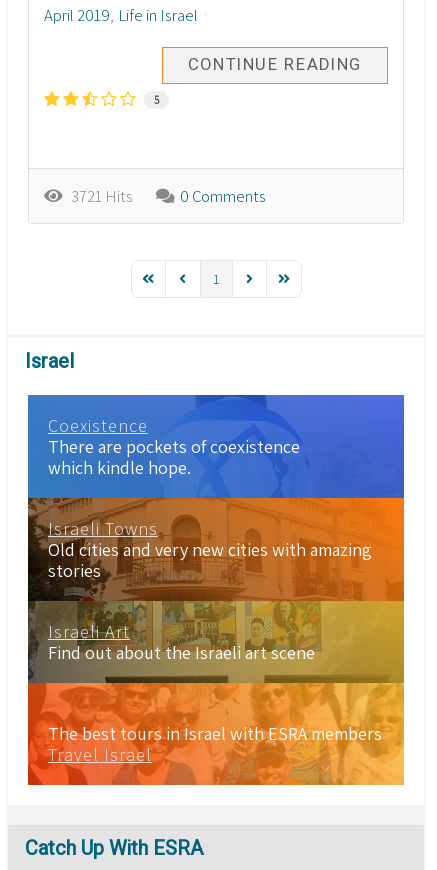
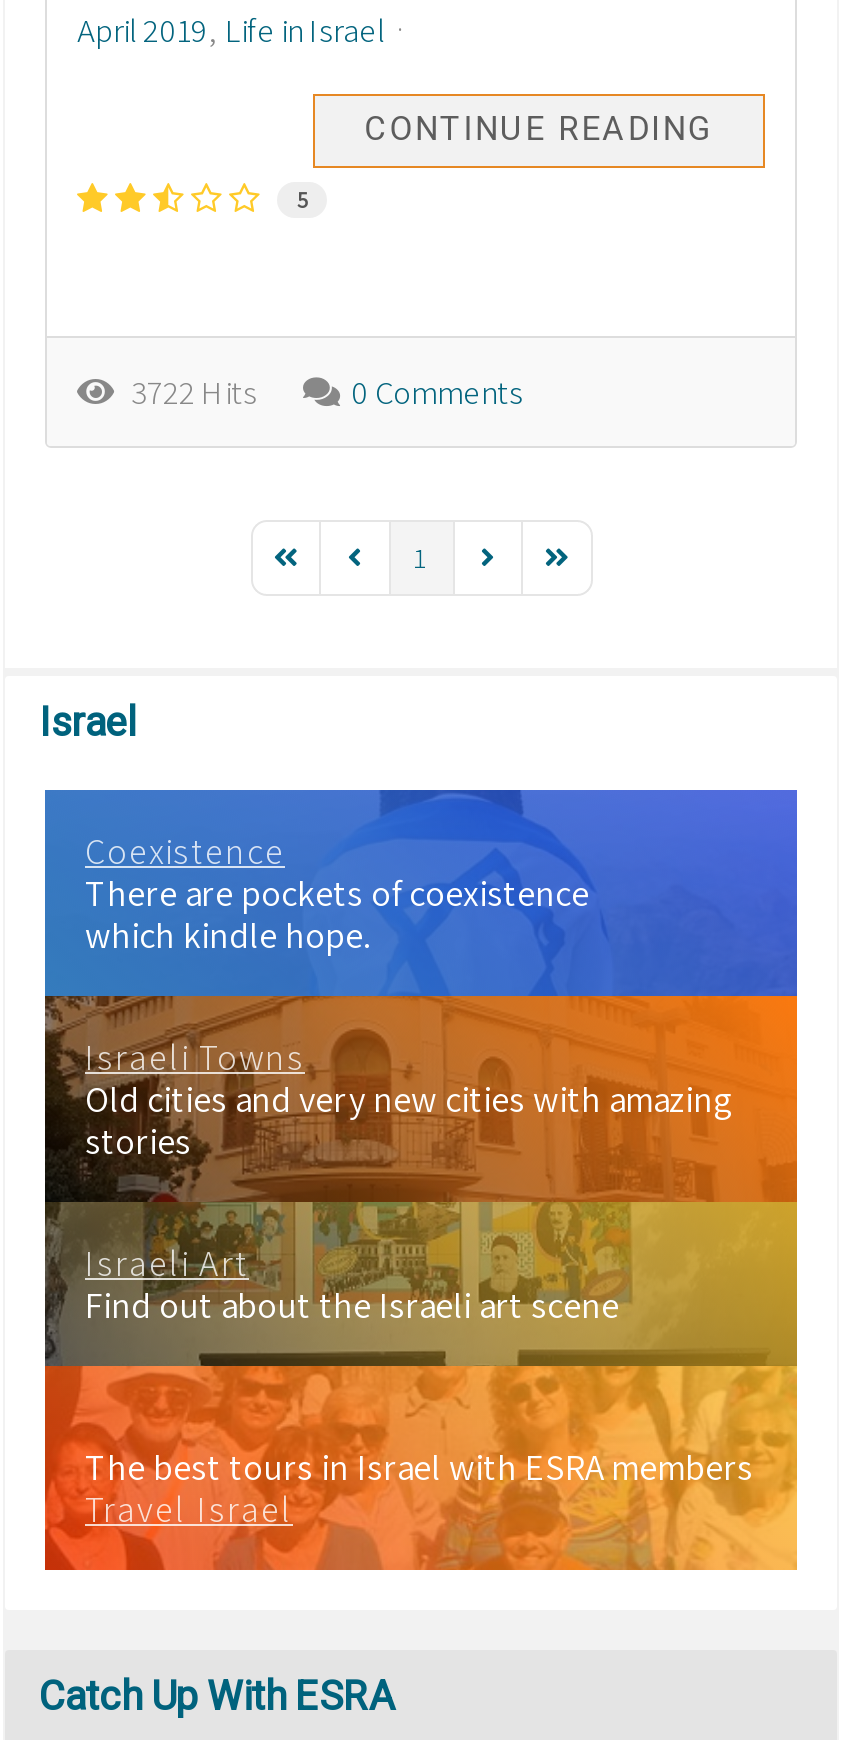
[65,185,133,207] 3721 Hits -> [119,370,257,414] 3722 Hits

